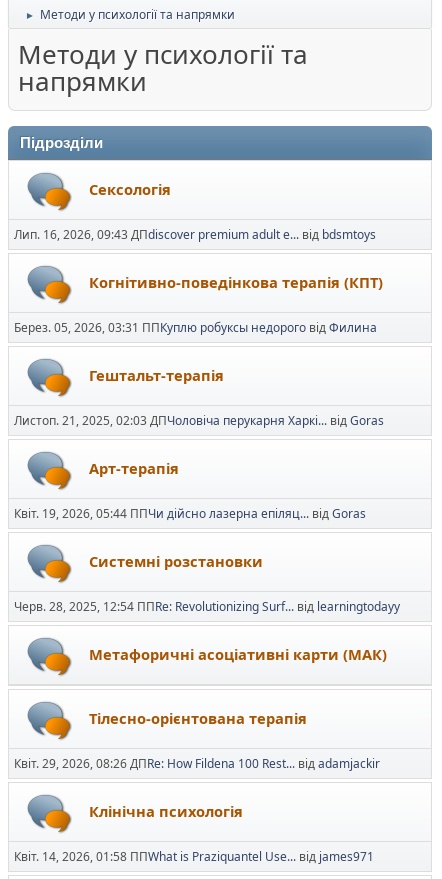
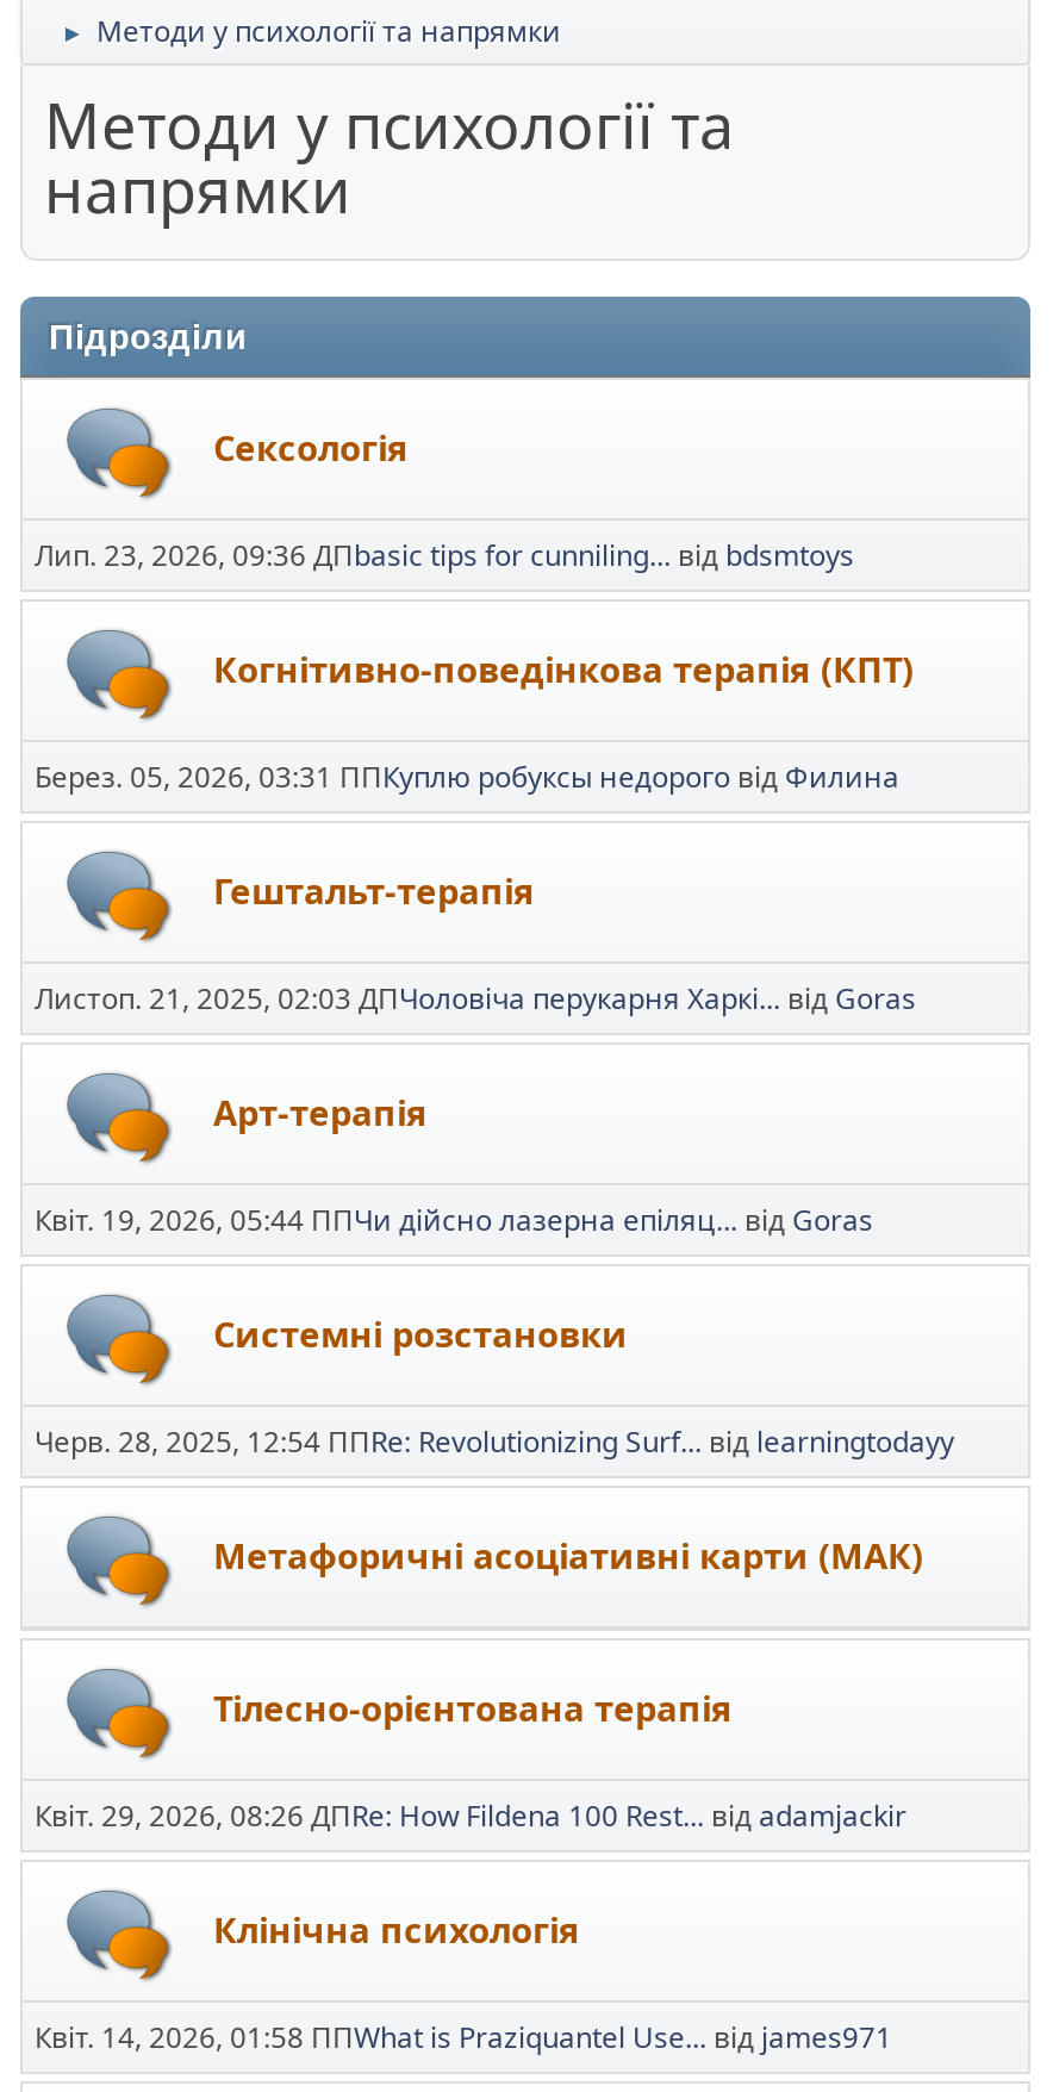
[14,225,376,242] Лип. 16, 2026, 09:43 ДПdiscover premium adult e... від bdsmtoys -> [35,534,854,574] Лип. 23, 2026, 09:36 ДПbasic tips for cunniling... від bdsmtoys

